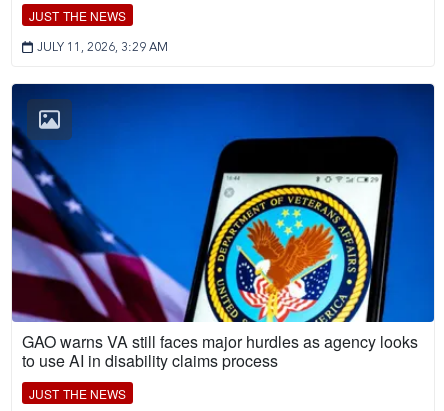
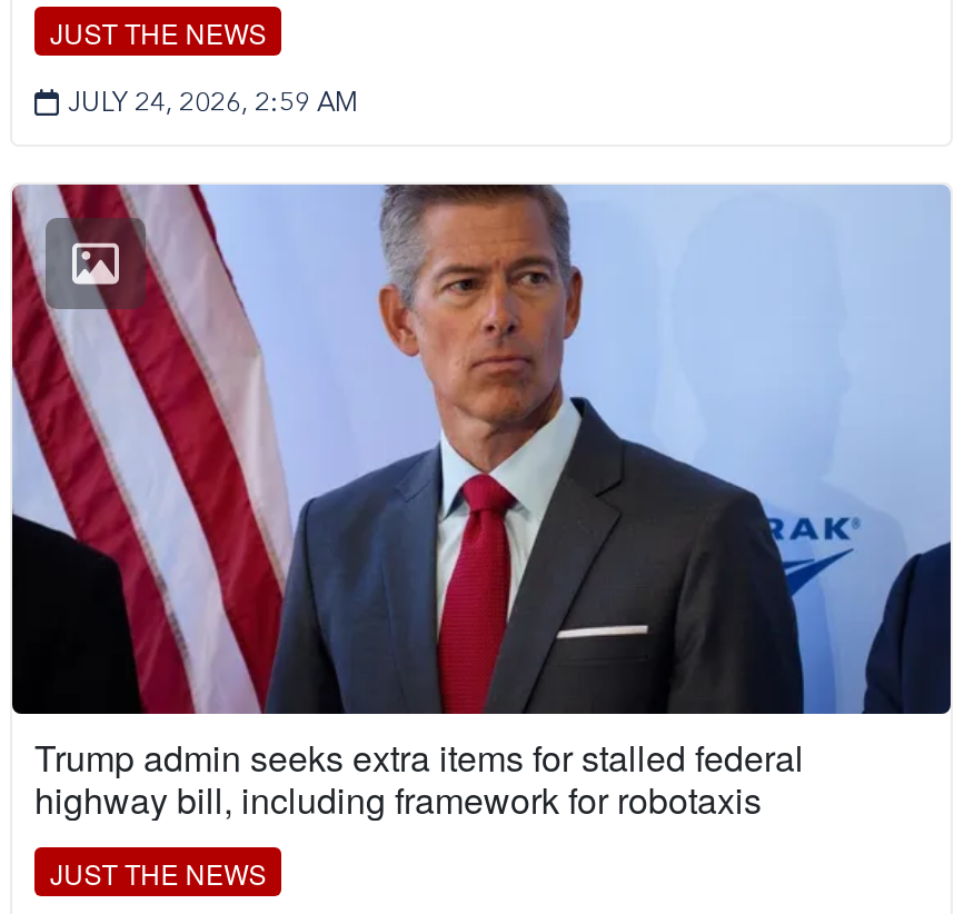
[37,39,168,54] JULY 11, 2026, 3:29 AM -> [68,85,359,119] JULY 24, 2026, 2:59 AM
[11,83,435,372] [image] | GAO warns VA still faces major hurdles as agency looks | to use AI in disability claims process -> [10,182,953,826] [image] | Trump admin seeks extra items for stalled federal | highway bill, including framework for robotaxis

